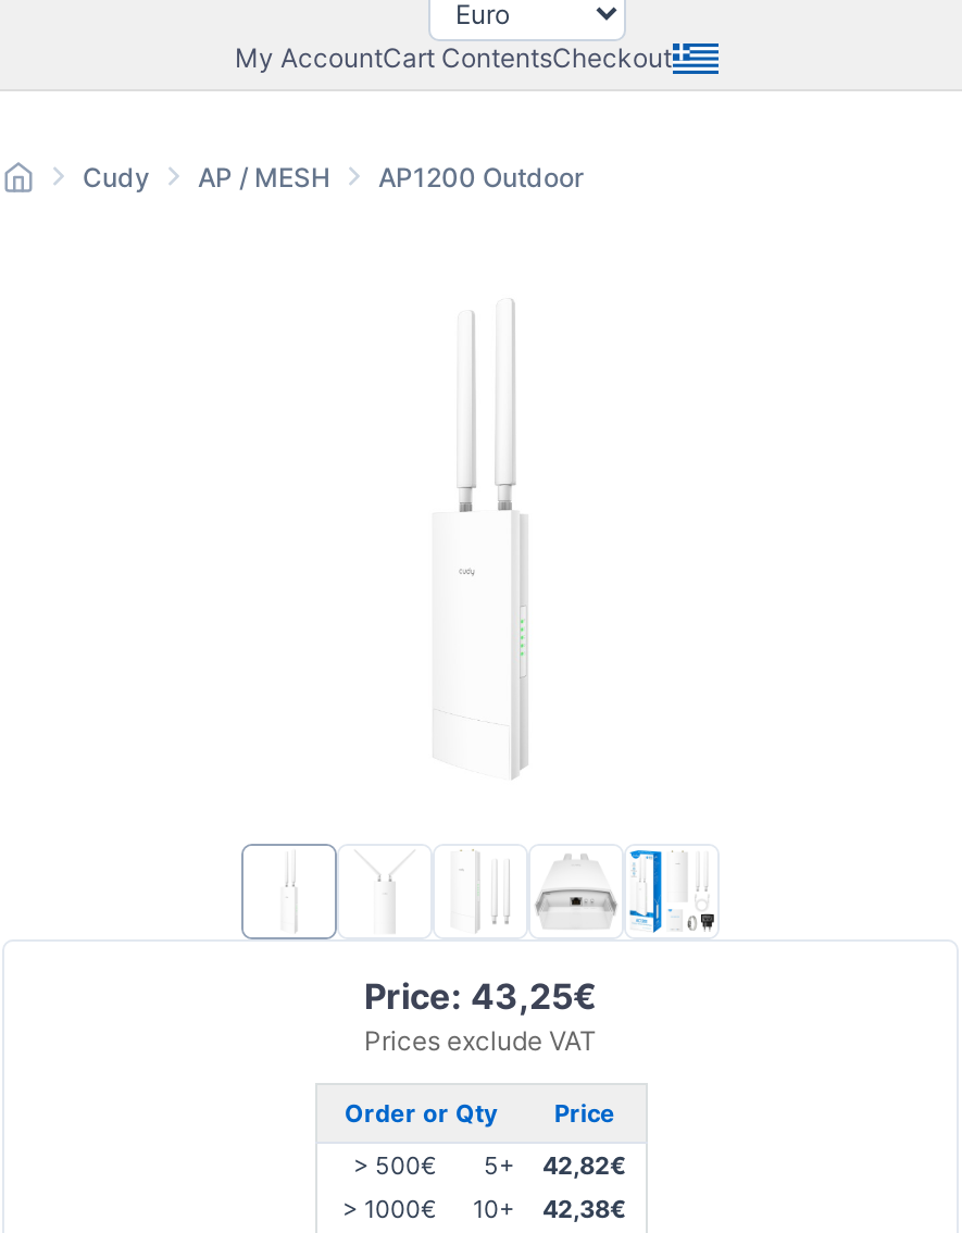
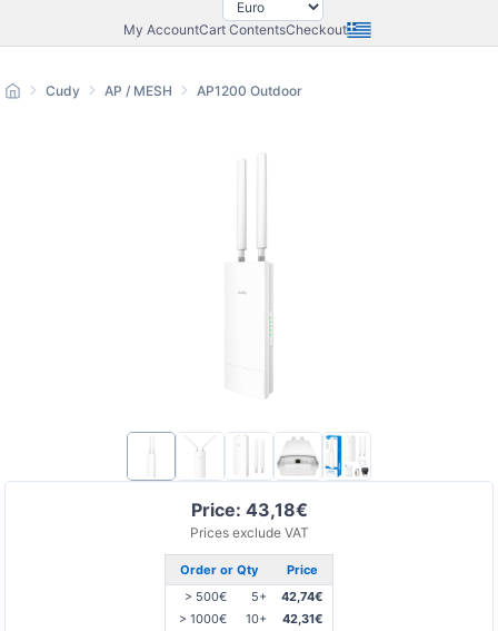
[364,974,597,1018] Price: 43,25€ -> [191,499,307,521] Price: 43,18€
[347,1150,627,1181] > 500€ 5+ 42,82€ -> [181,589,323,604] > 500€ 5+ 42,74€
[336,1194,627,1224] > 1000€ 10+ 42,38€ -> [176,611,323,627] > 1000€ 10+ 42,31€

